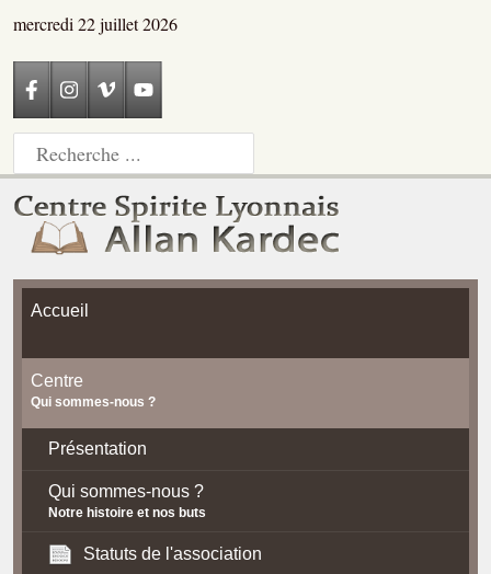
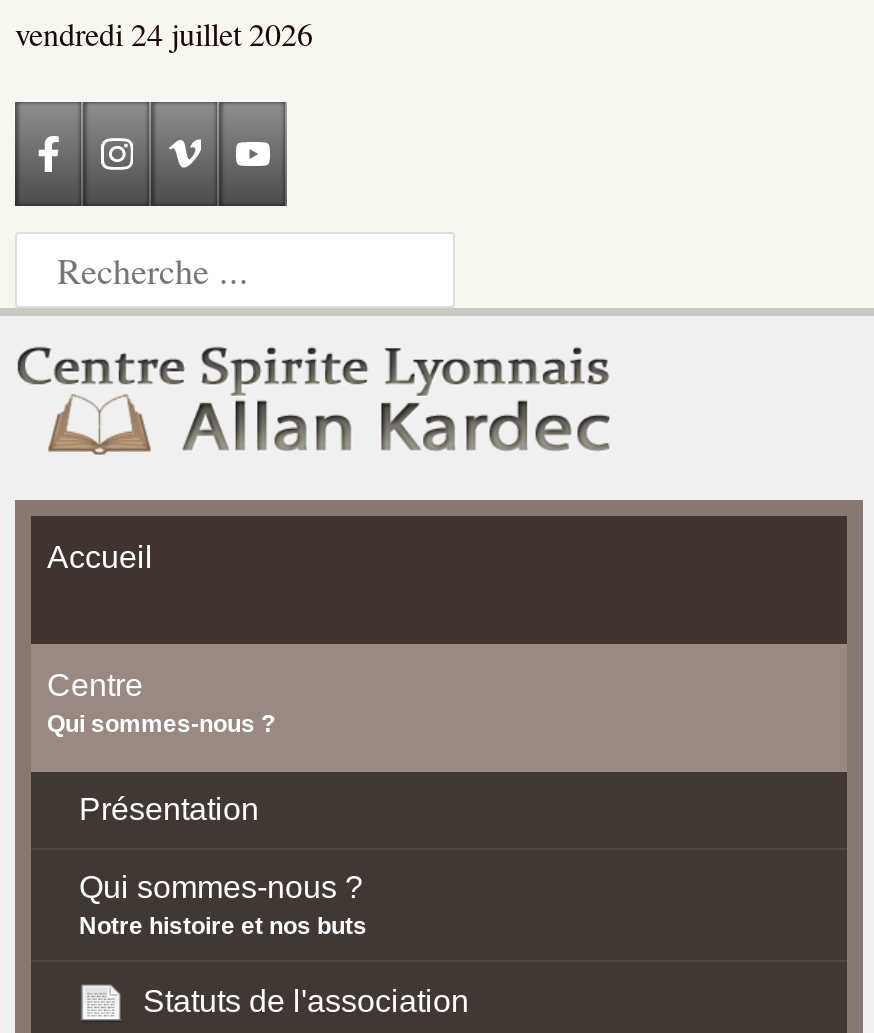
[13,12,178,35] mercredi 22 juillet 2026 -> [15,12,313,54] vendredi 24 juillet 2026

